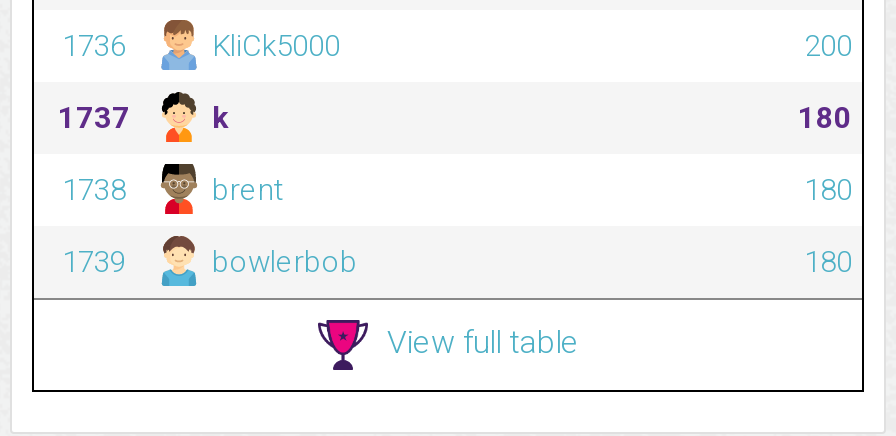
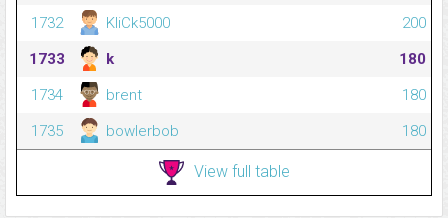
[62,28,126,64] 1736 -> [31,14,63,32] 1732
[58,100,130,136] 1737 -> [29,50,65,68] 1733
[62,172,126,208] 1738 -> [31,86,63,104] 1734
[62,244,126,280] 1739 -> [31,122,63,140] 1735

